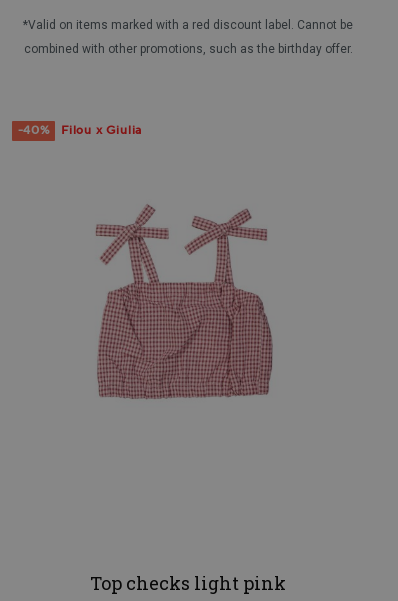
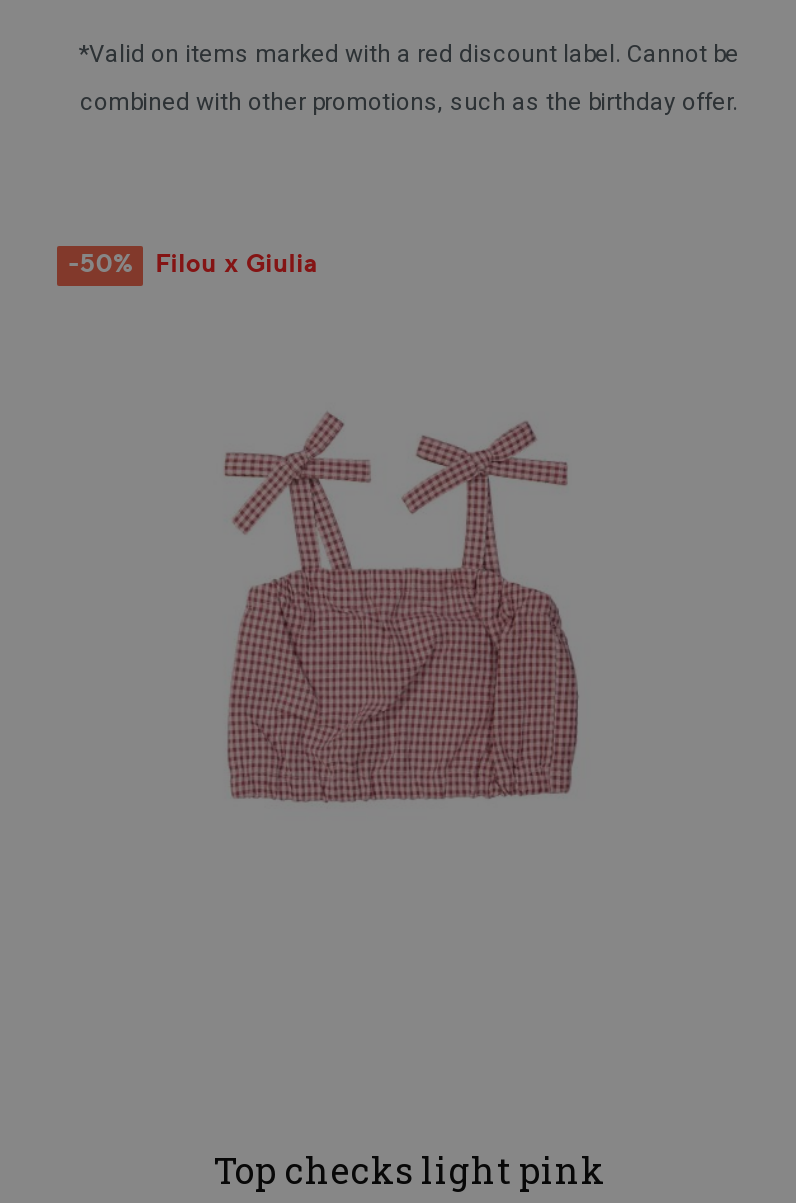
[18,123,142,138] -40% Filou x Giulia -> [68,250,317,280] -50% Filou x Giulia

